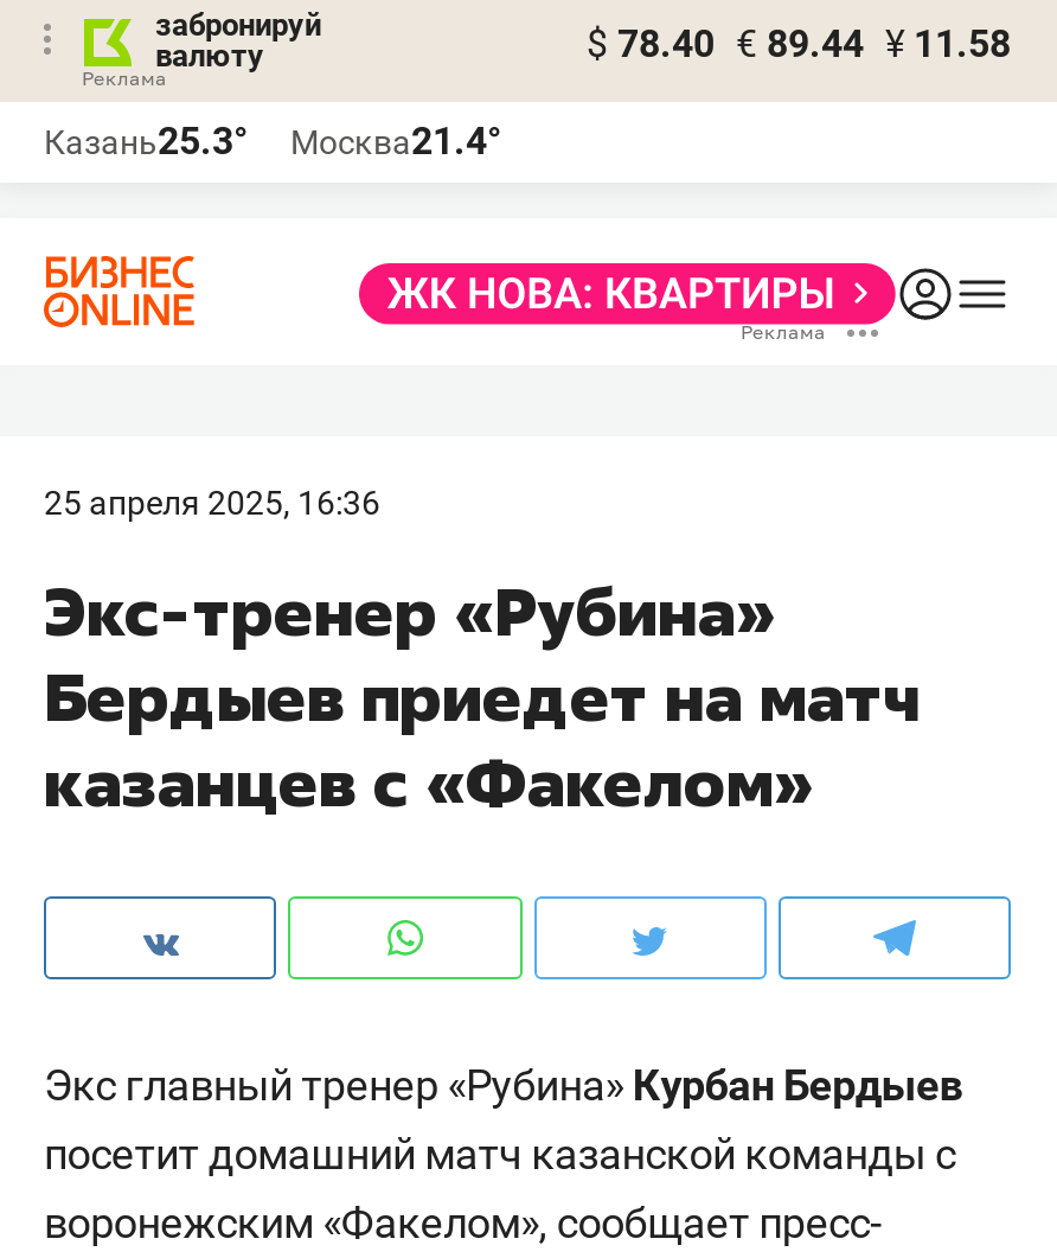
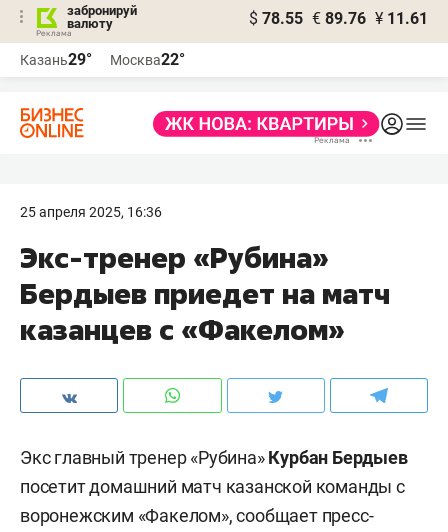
[587,21,1011,66] $ 78.40 € 89.44 ¥ 11.58 -> [249,9,428,28] $ 78.55 € 89.76 ¥ 11.61
[44,119,248,164] Казань25.3° -> [20,50,92,69] Казань29°
[290,119,501,164] Москва21.4° -> [110,50,185,69] Москва22°

